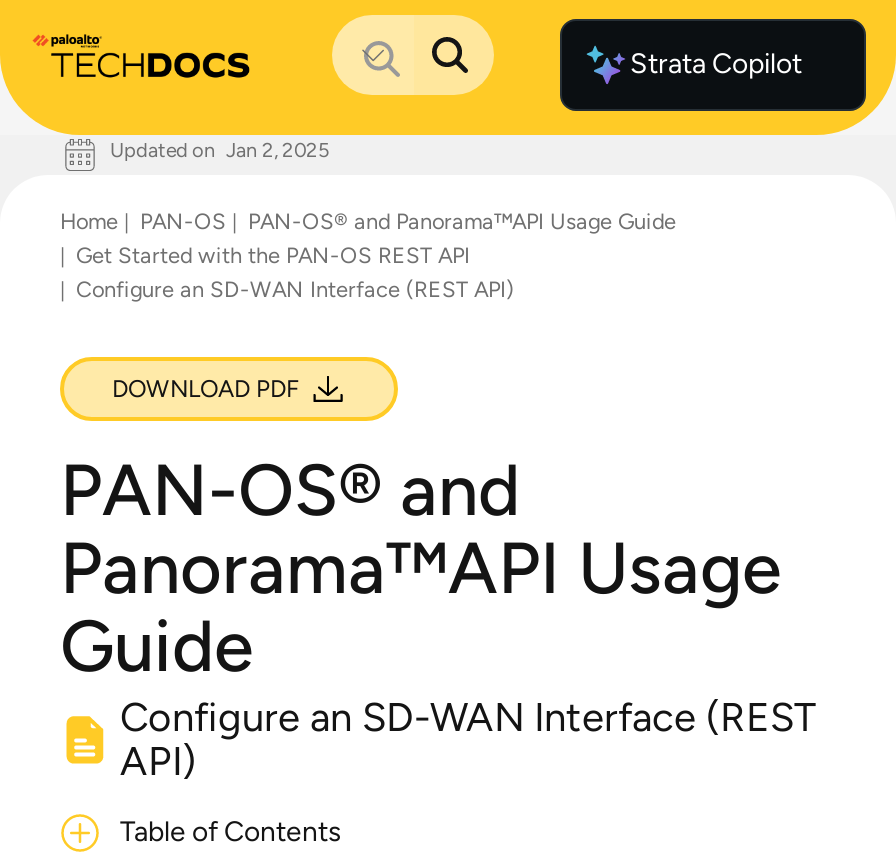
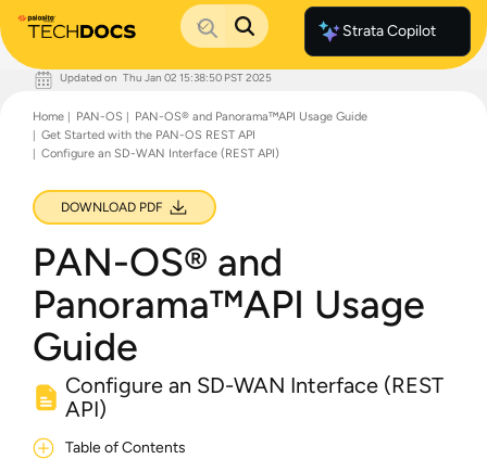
[110,136,330,162] Updated on Jan 2, 2025 -> [60,70,272,84] Updated on Thu Jan 02 15:38:50 PST 2025

